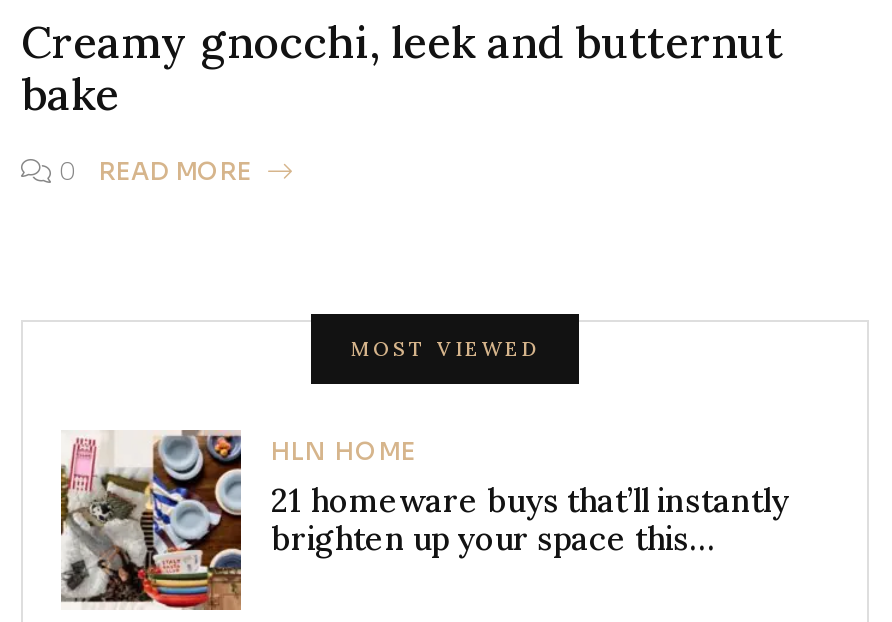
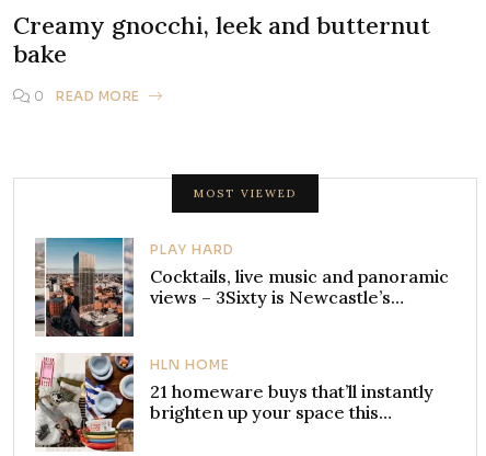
none -> [34,237,449,338] [image] | PLAY HARD | Cocktails, live music and panoramic | views – 3Sixty is Newcastle’s…

